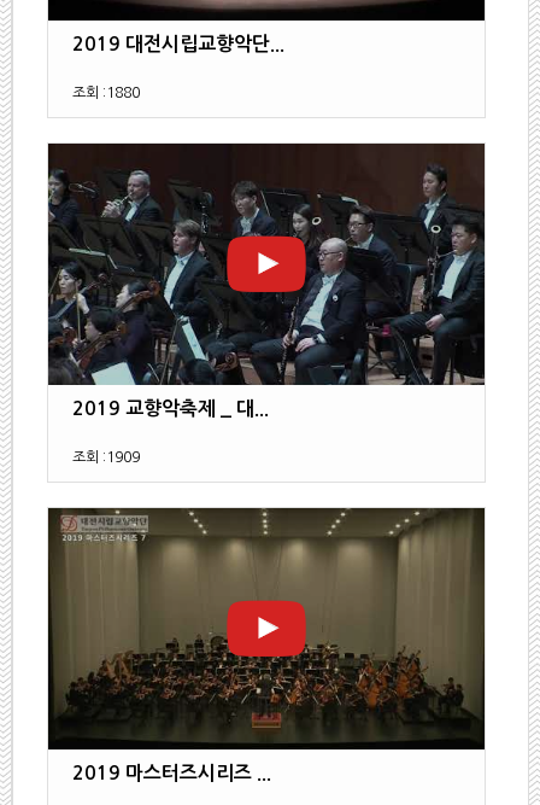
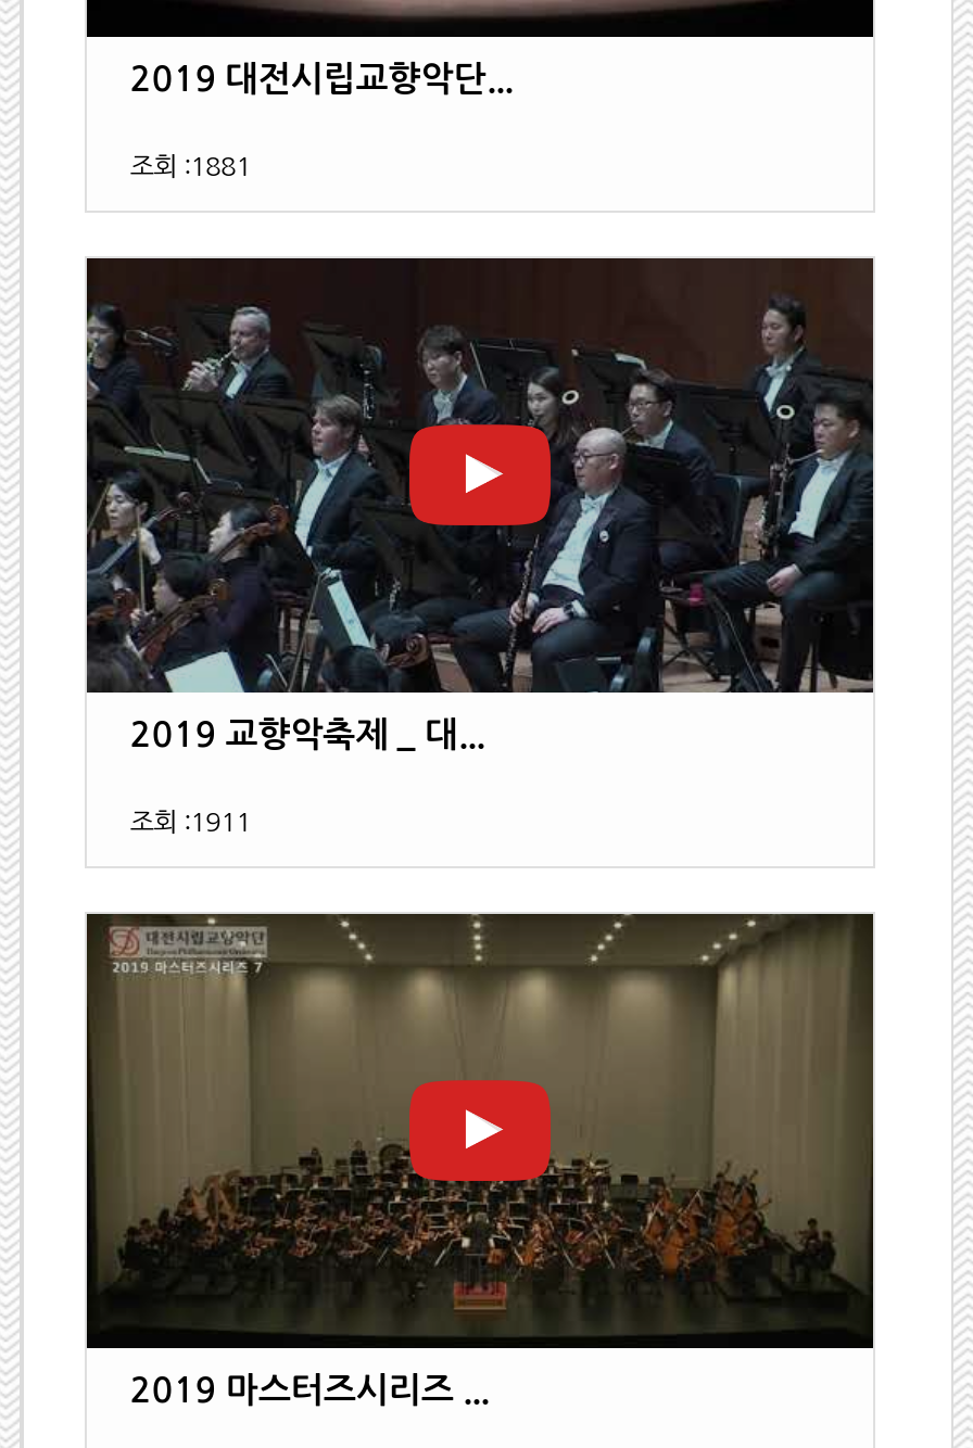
[72,86,139,100] 조회 : 1880 -> [130,154,251,180] 조회 : 1881
[72,450,139,465] 조회 : 1909 -> [130,810,251,836] 조회 : 1911

